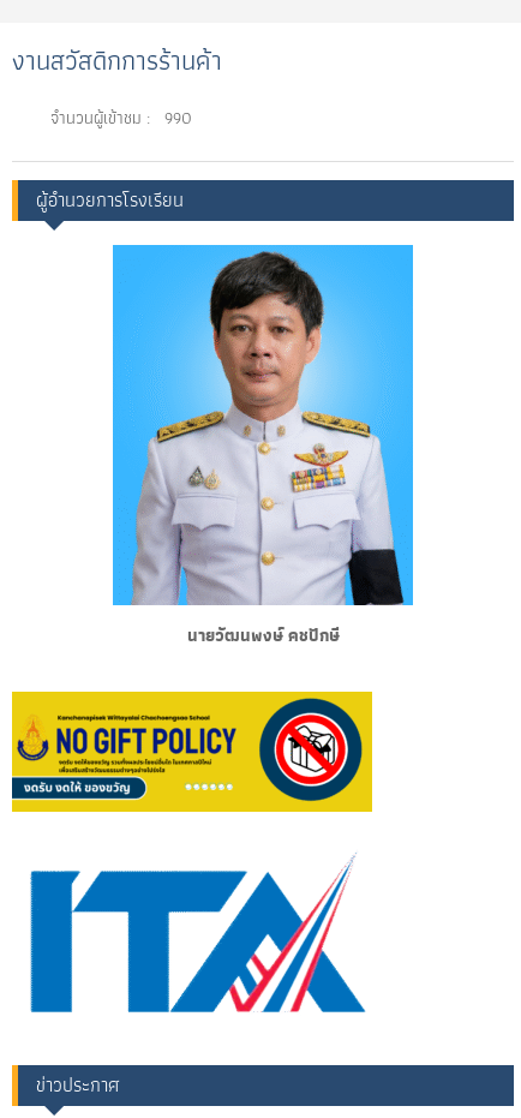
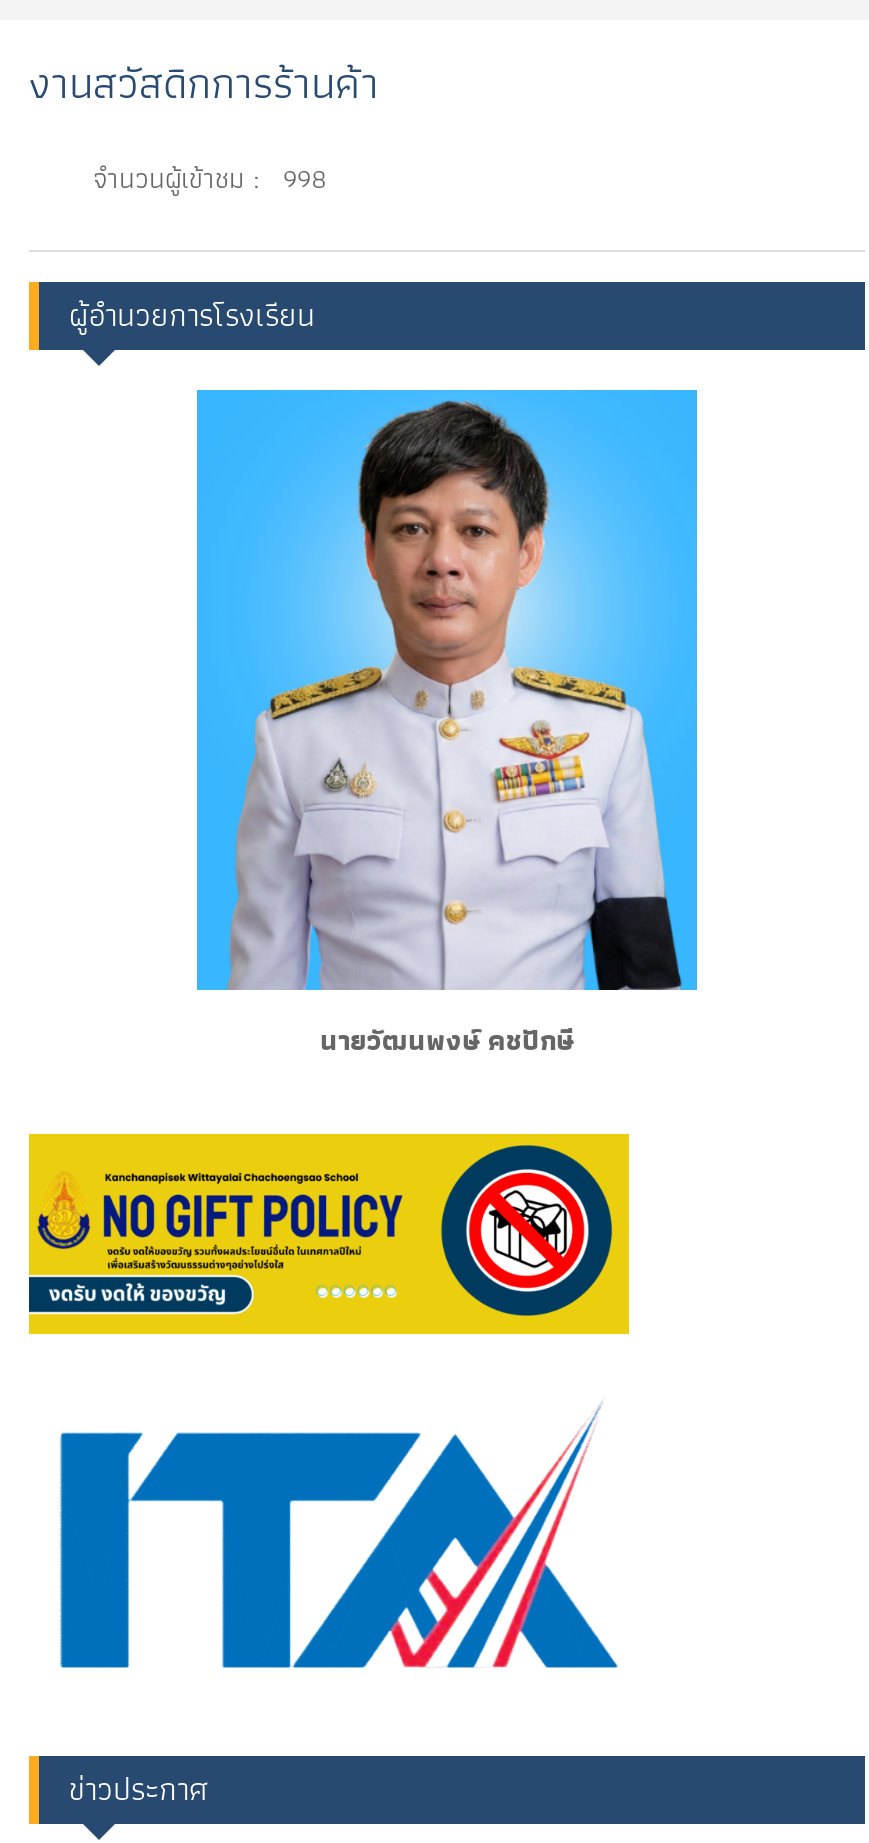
[50,104,192,130] จำนวนผู้เข้าชม : 990 -> [93,155,327,199] จำนวนผู้เข้าชม : 998

